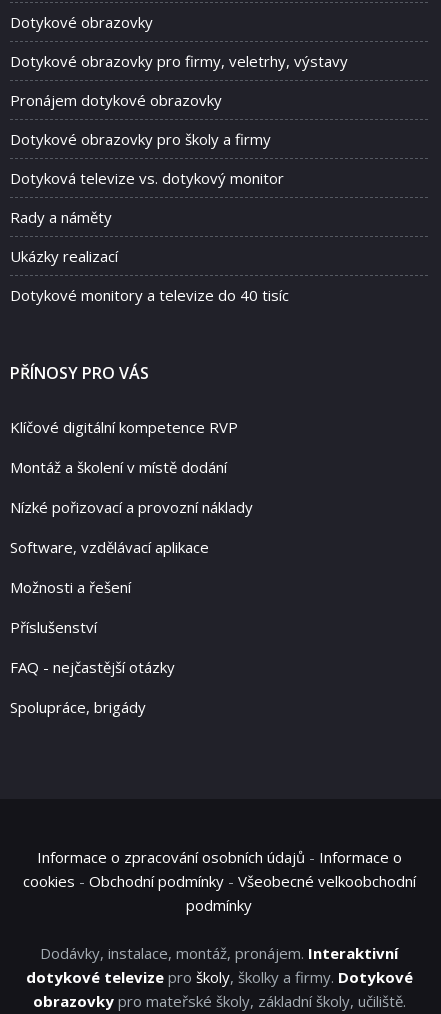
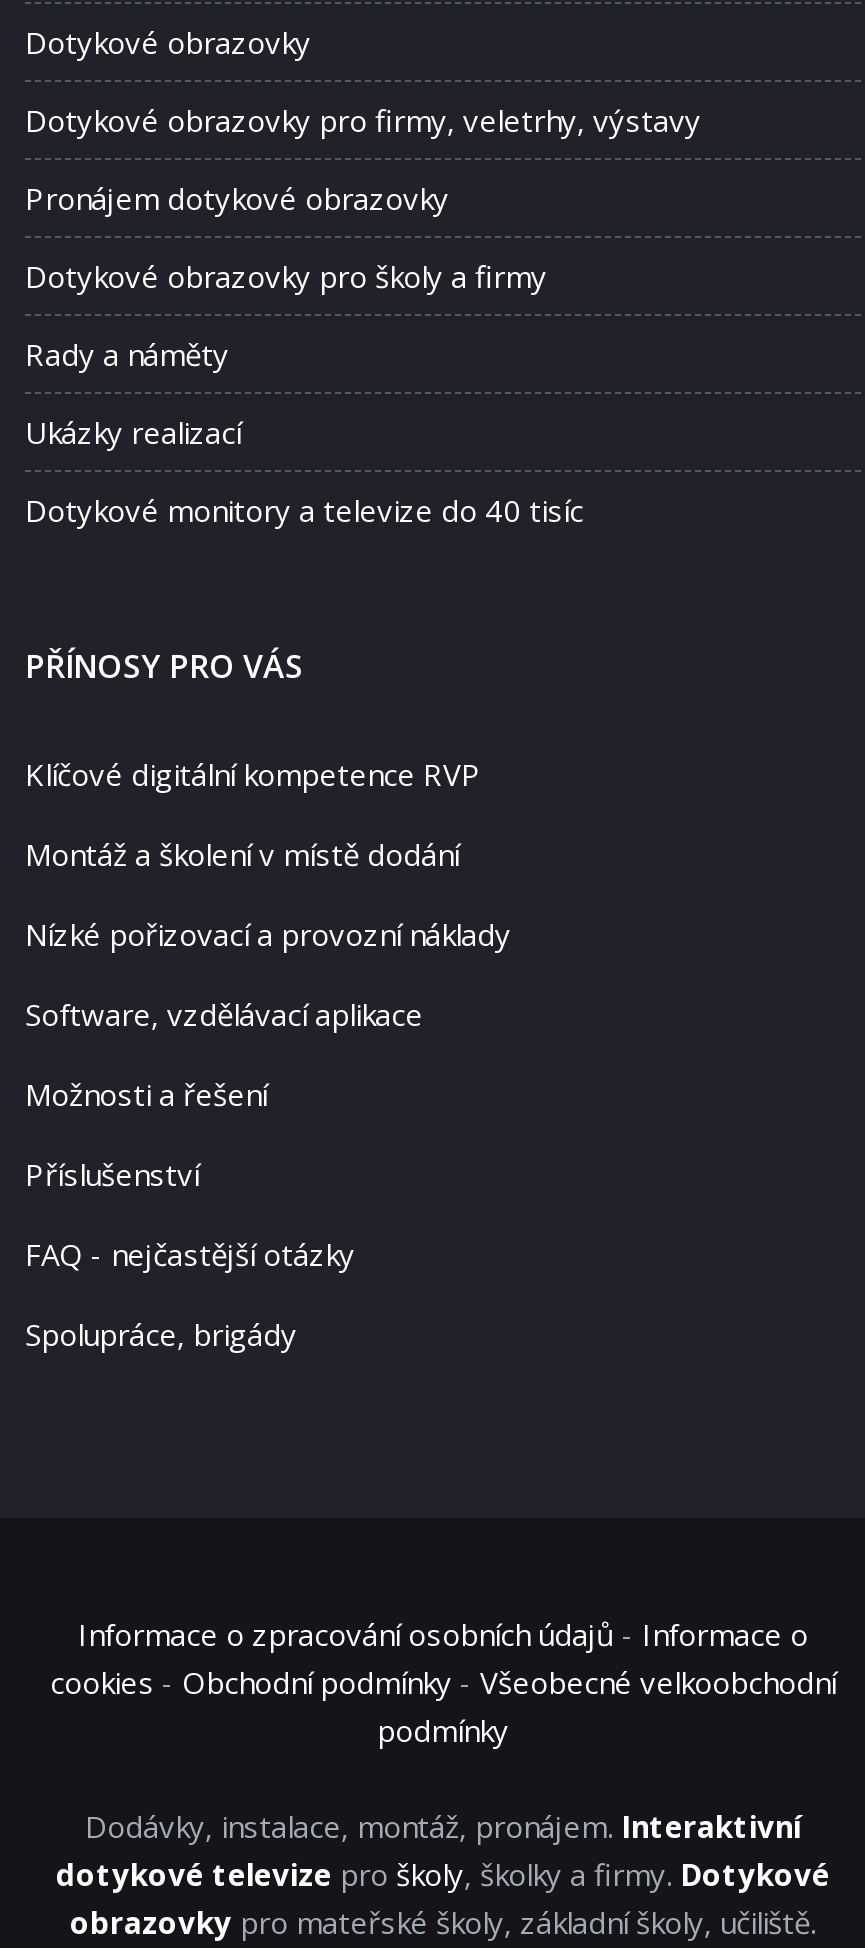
[10,168,284,188] Dotyková televize vs. dotykový monitor -> none

